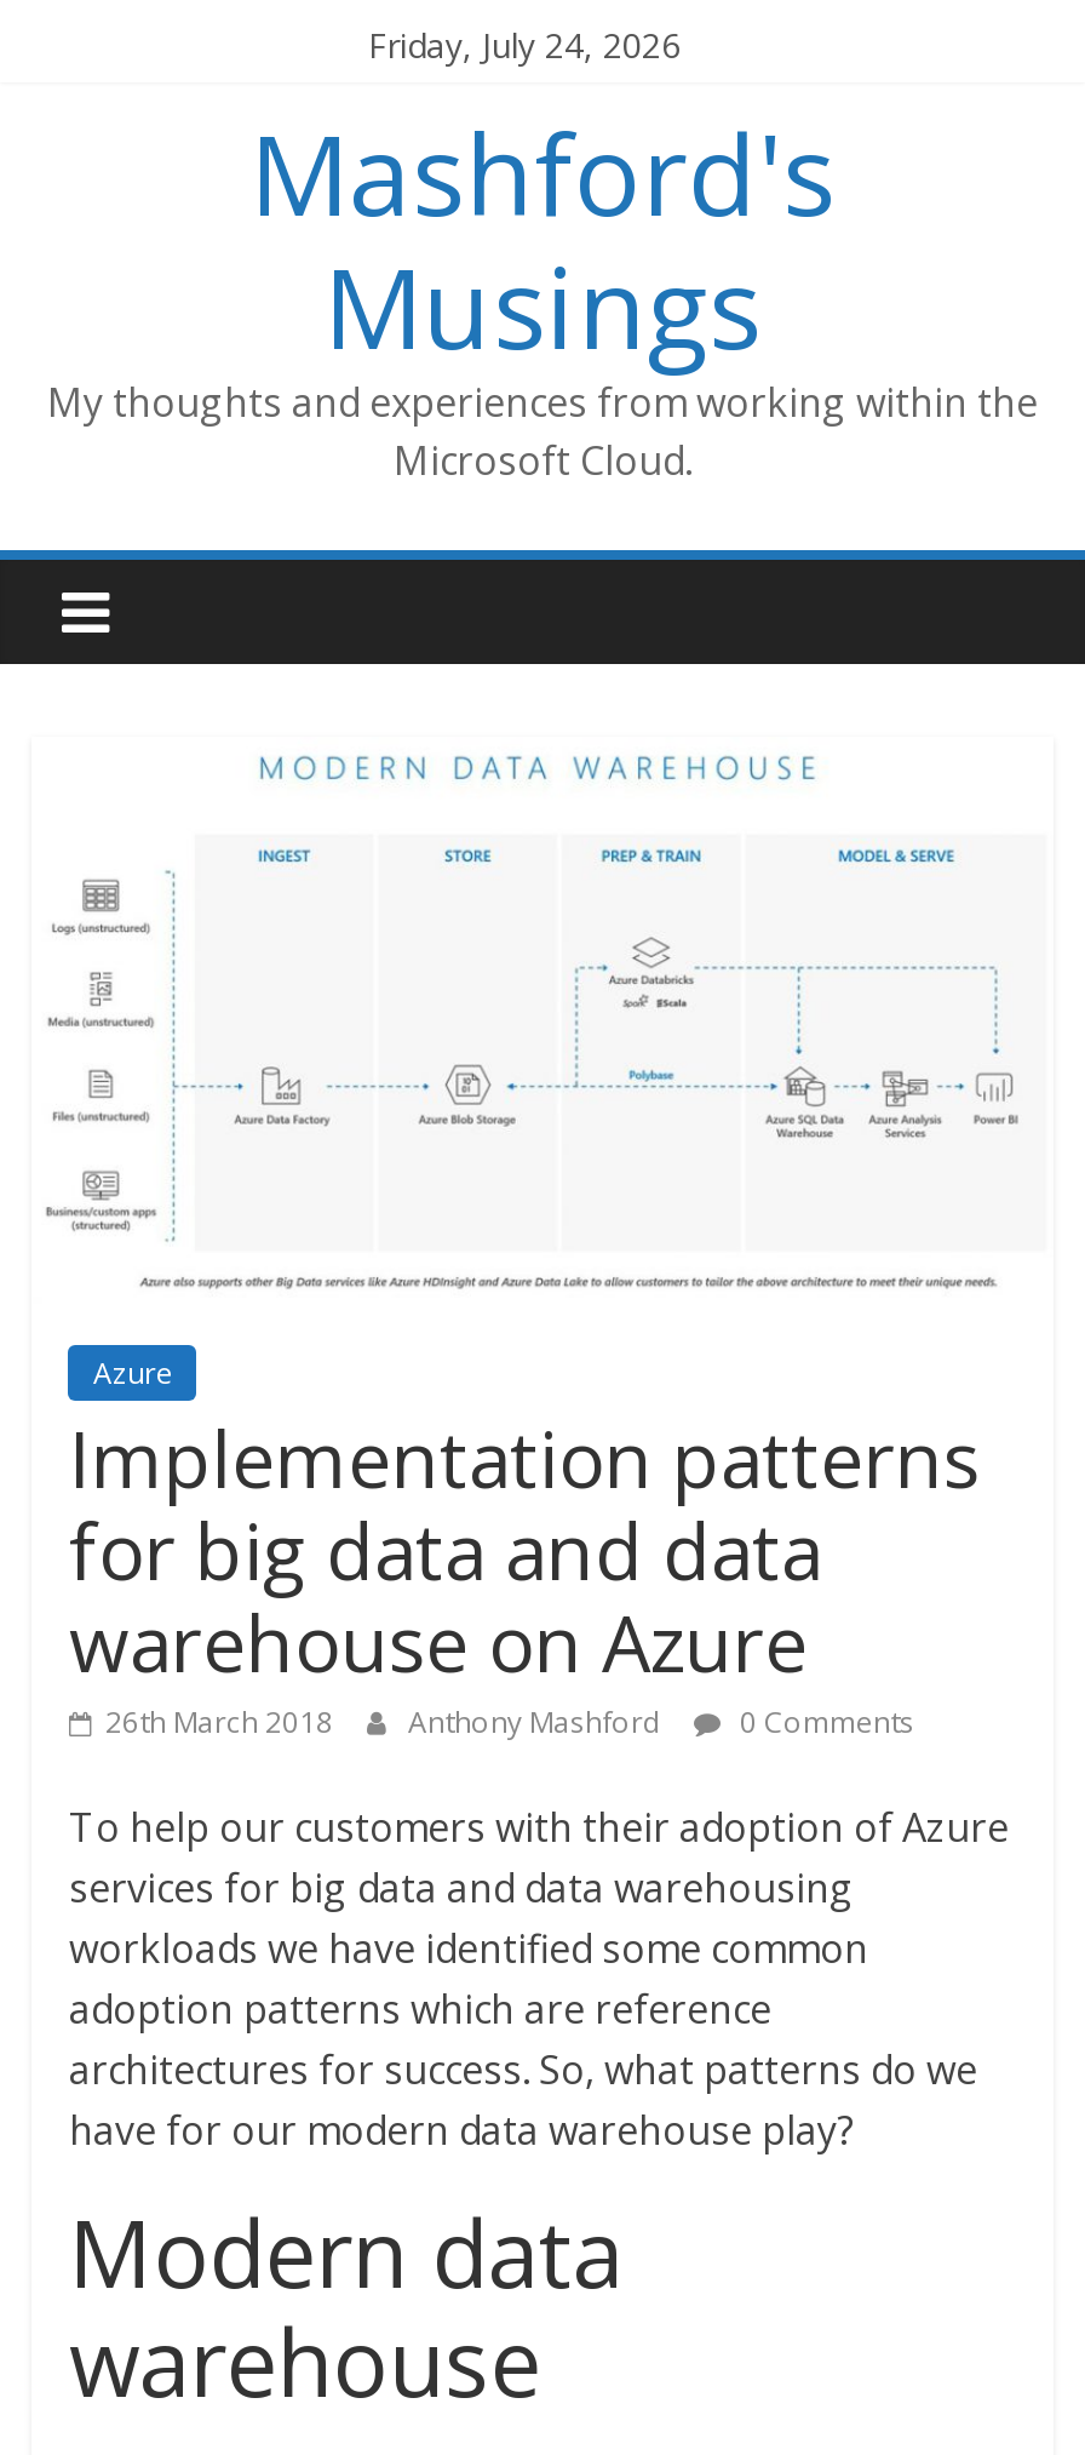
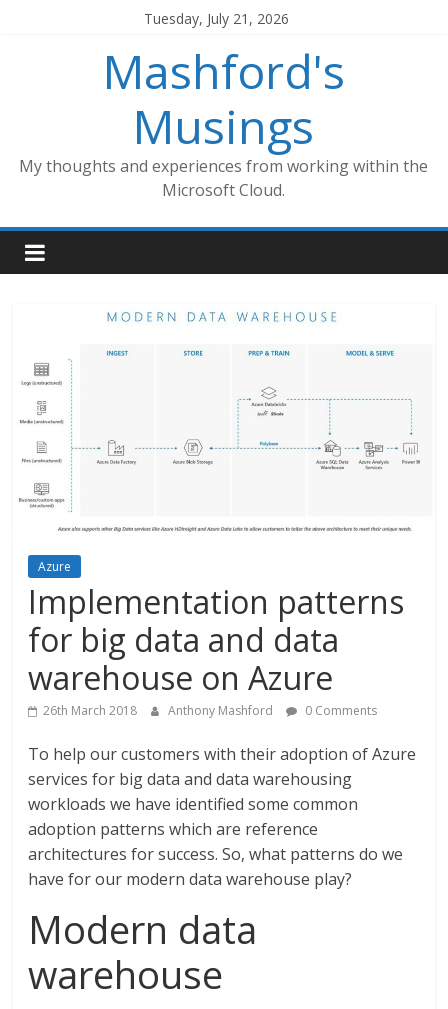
[368,22,681,68] Friday, July 24, 2026 -> [144,9,289,28] Tuesday, July 21, 2026

